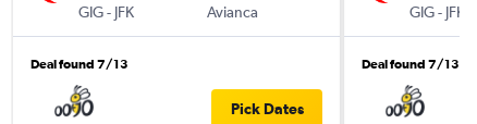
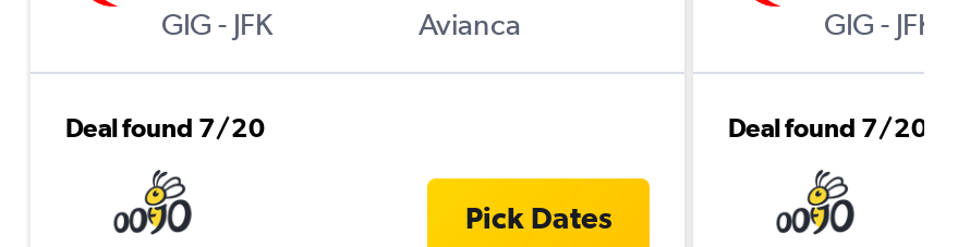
[30,56,129,72] Deal found 7/13 -> [65,113,266,143] Deal found 7/20
[362,56,460,72] Deal found 7/13 -> [728,113,929,143] Deal found 7/20

